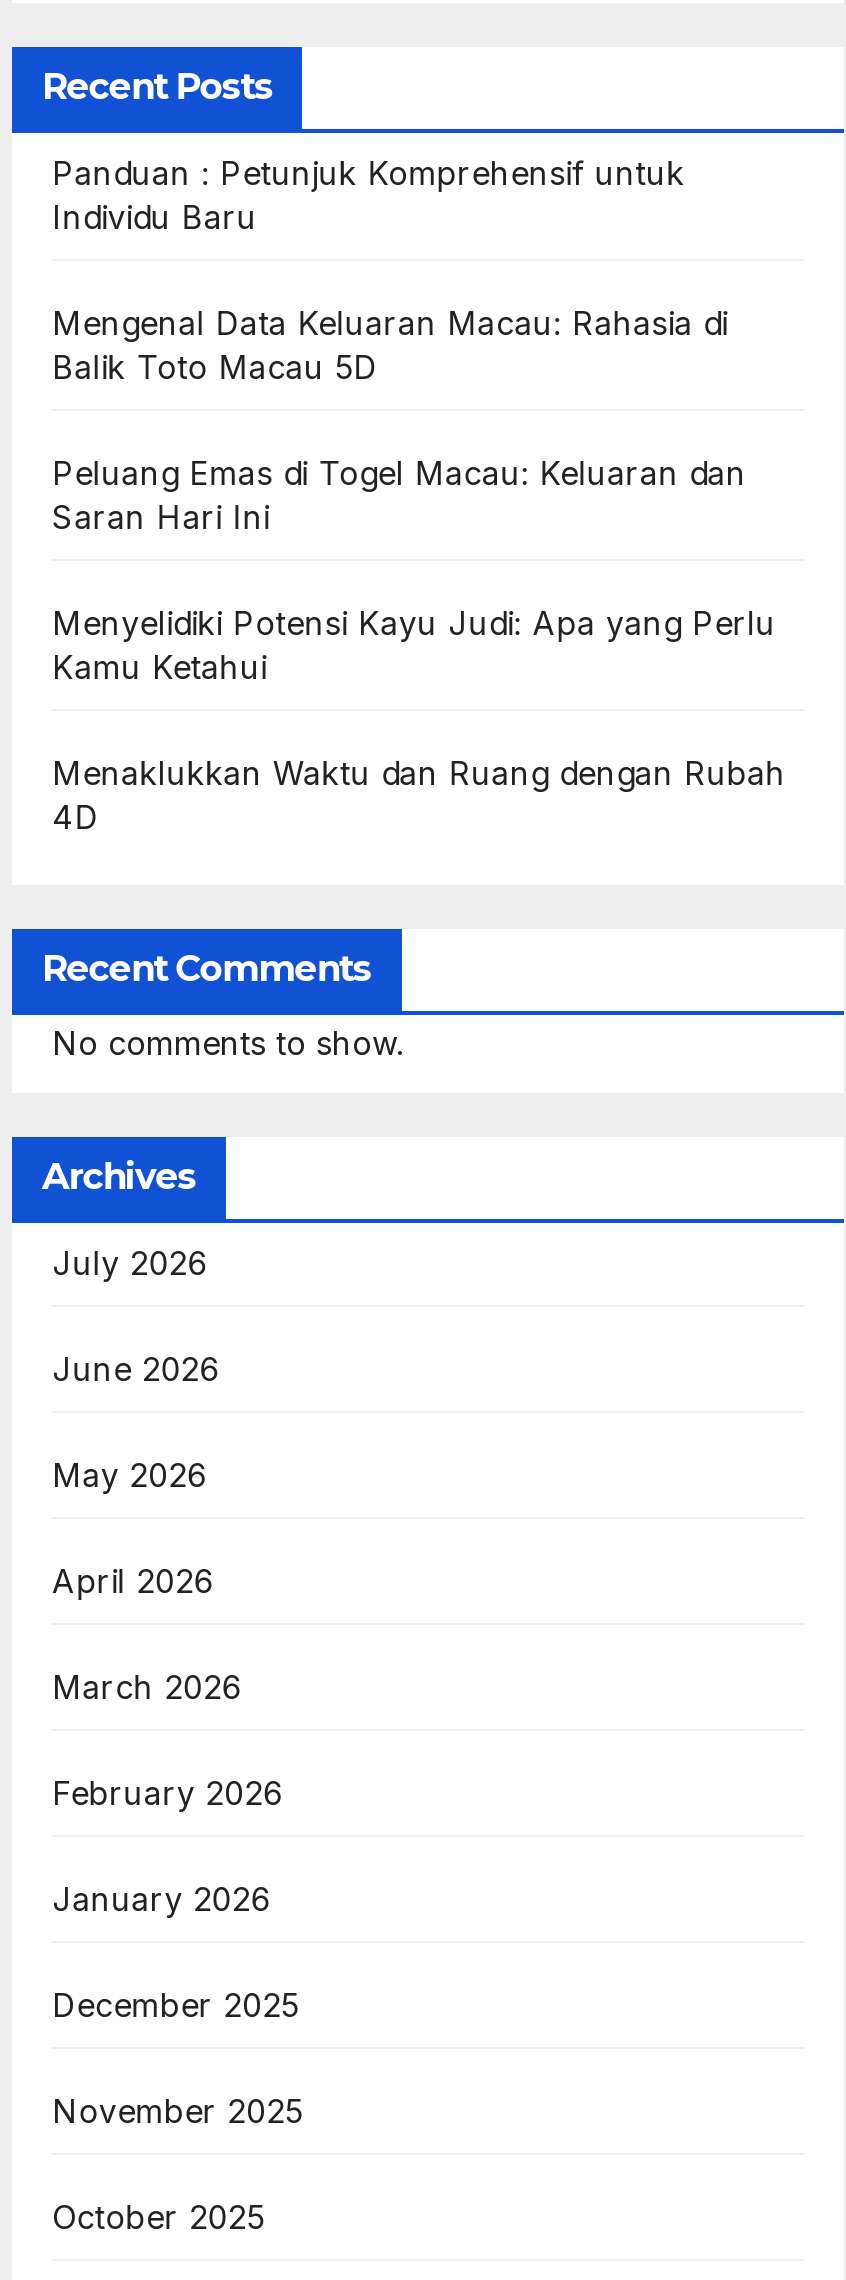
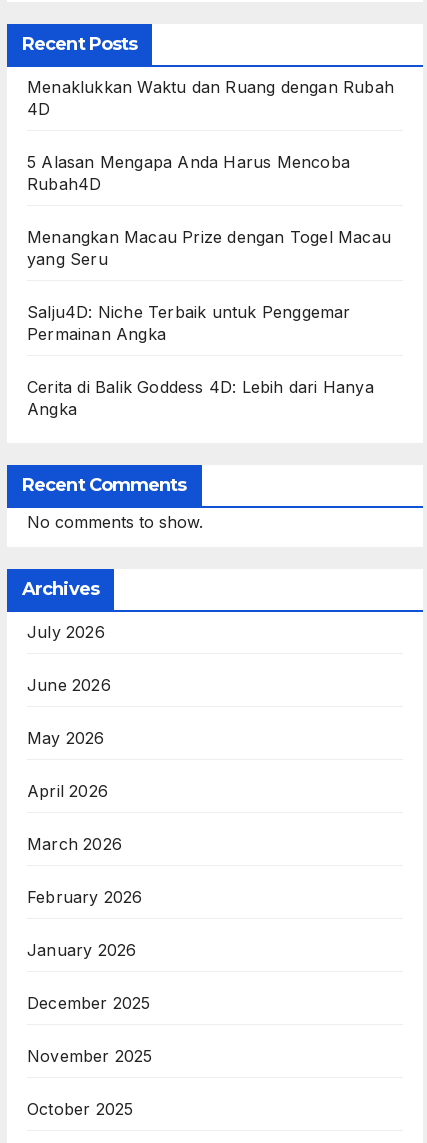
[52,154,776,688] Panduan : Petunjuk Komprehensif untuk | Individu Baru | Mengenal Data Keluaran Macau: Rahasia di | Balik Toto Macau 5D | Peluang Emas di Togel Macau: Keluaran dan | Saran Hari Ini | Menyelidiki Potensi Kayu Judi: Apa yang Perlu | Kamu Ketahui -> none
moved [52,754,786,838] -> [27,77,394,119]: Menaklukkan Waktu dan Ruang dengan Rubah | 4D
none -> [27,152,391,419] 5 Alasan Mengapa Anda Harus Mencoba | Rubah4D | Menangkan Macau Prize dengan Togel Macau | yang Seru | Salju4D: Niche Terbaik untuk Penggemar | Permainan Angka | Cerita di Balik Goddess 4D: Lebih dari Hanya | Angka

